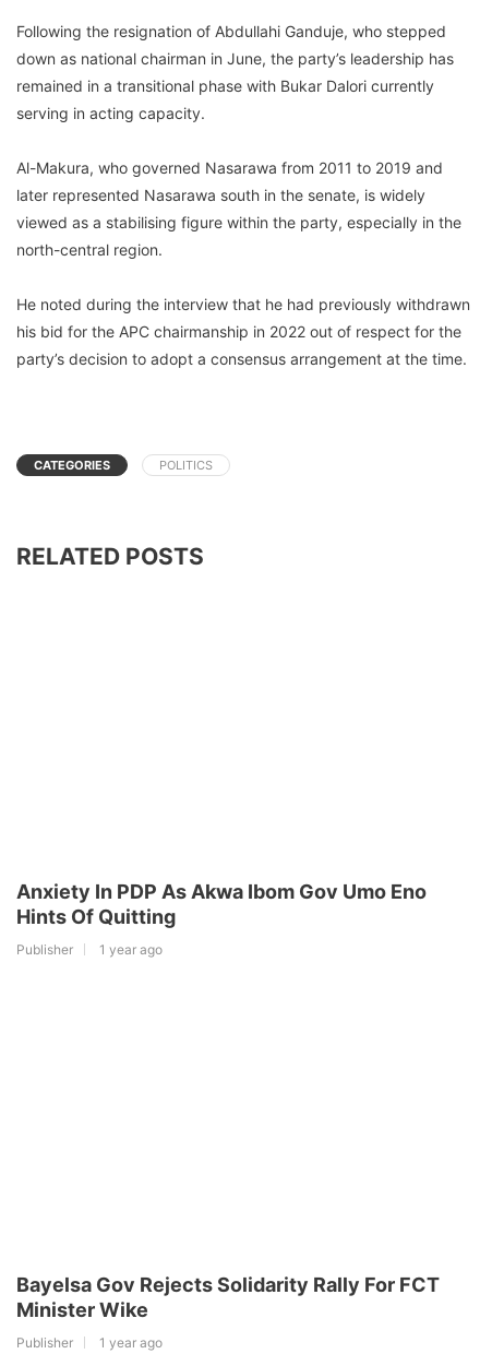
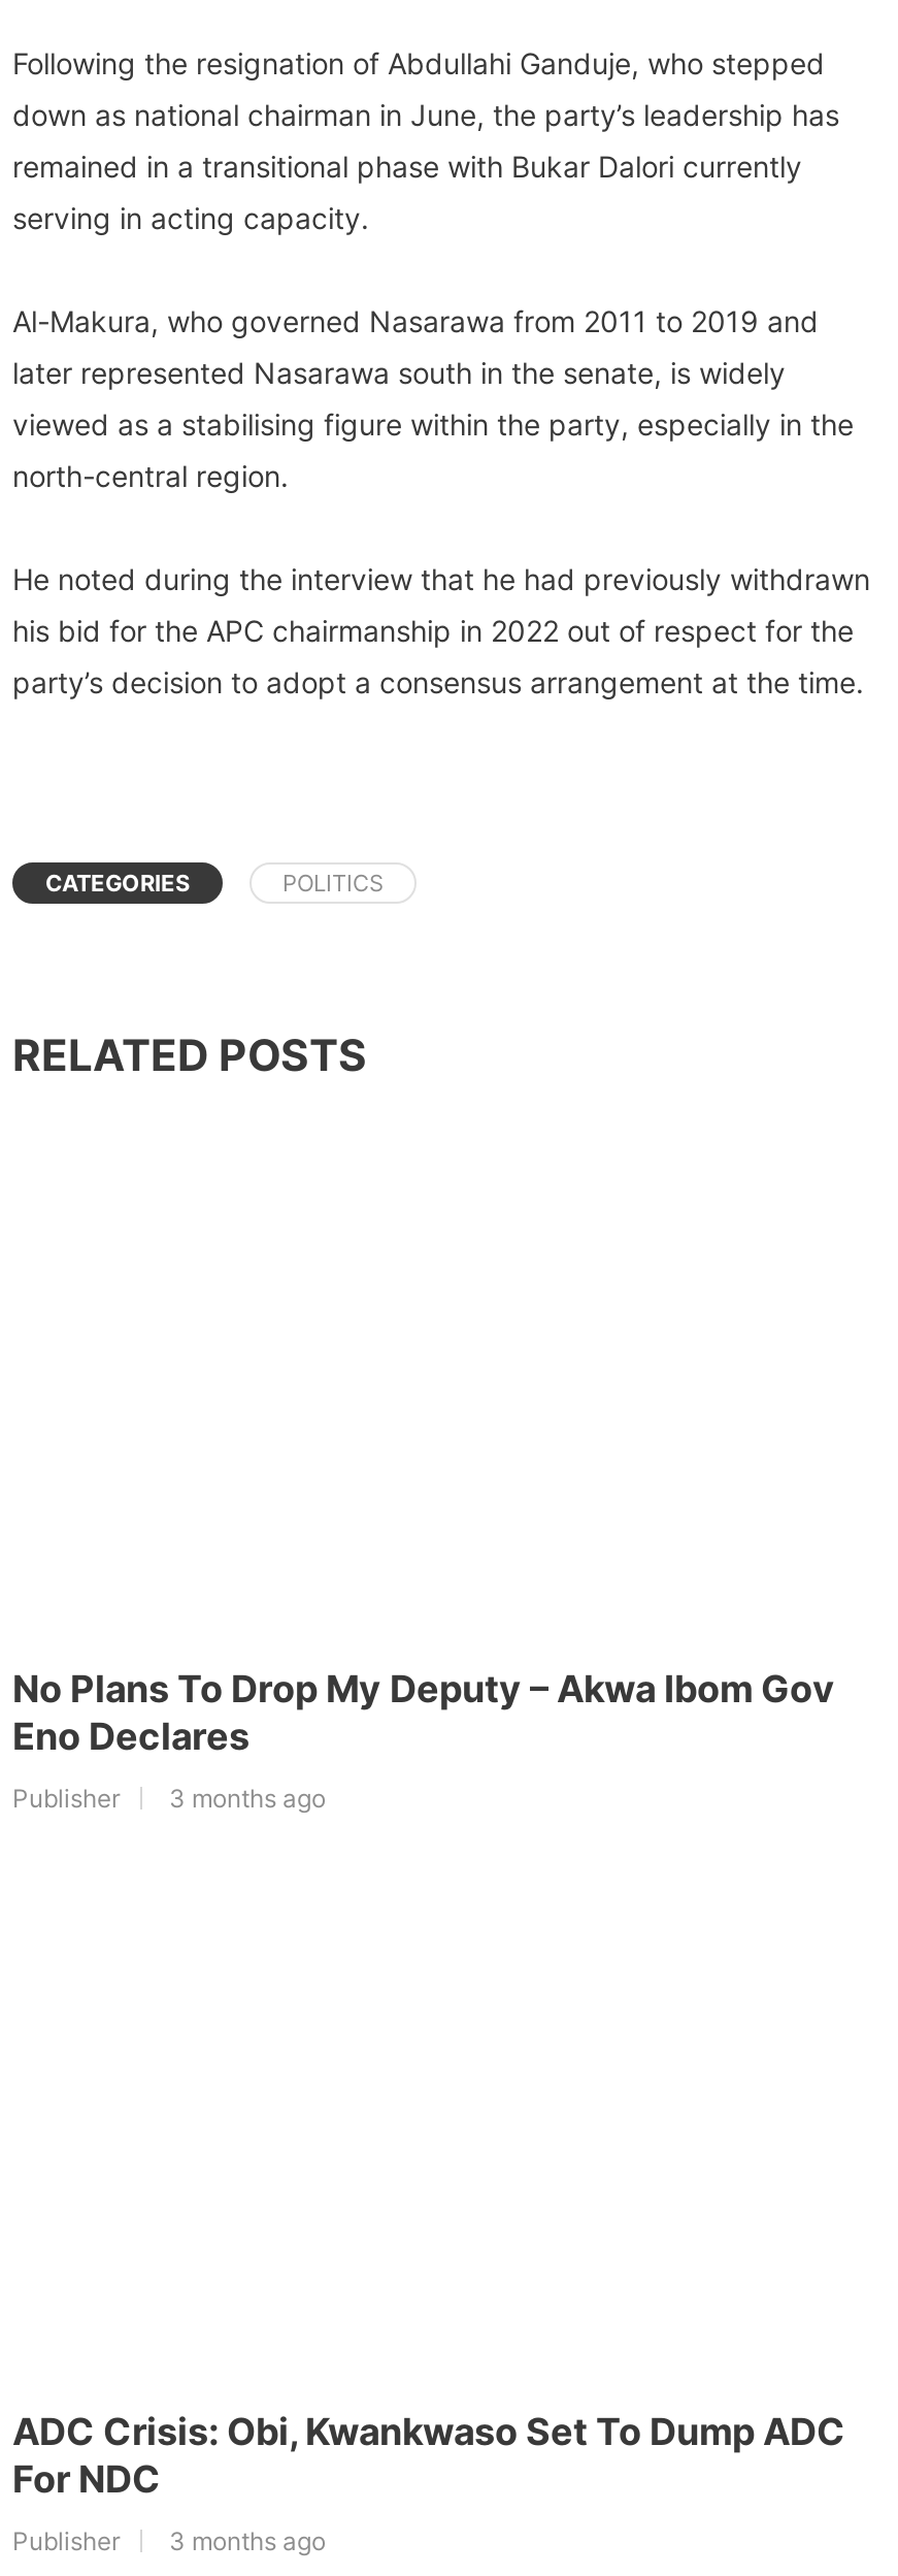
[16,880,427,928] Anxiety In PDP As Akwa Ibom Gov Umo Eno | Hints Of Quitting -> [12,1667,835,1758] No Plans To Drop My Deputy – Akwa Ibom Gov | Eno Declares
[16,941,163,958] Publisher 1 year ago -> [12,1782,326,1813] Publisher 3 months ago
[16,1273,440,1321] Bayelsa Gov Rejects Solidarity Rally For FCT | Minister Wike -> [12,2410,845,2501] ADC Crisis: Obi, Kwankwaso Set To Dump ADC | For NDC
[16,1334,163,1351] Publisher 1 year ago -> [12,2525,326,2556] Publisher 3 months ago

